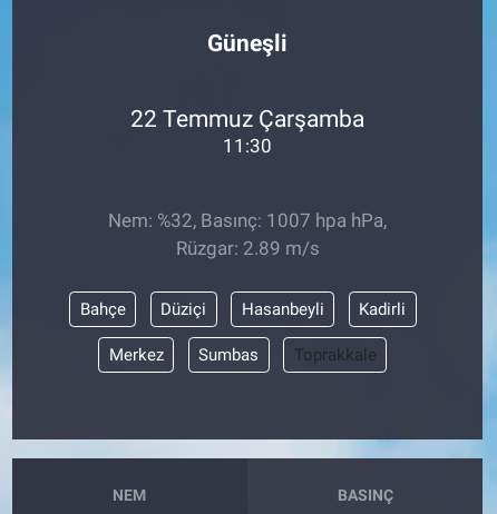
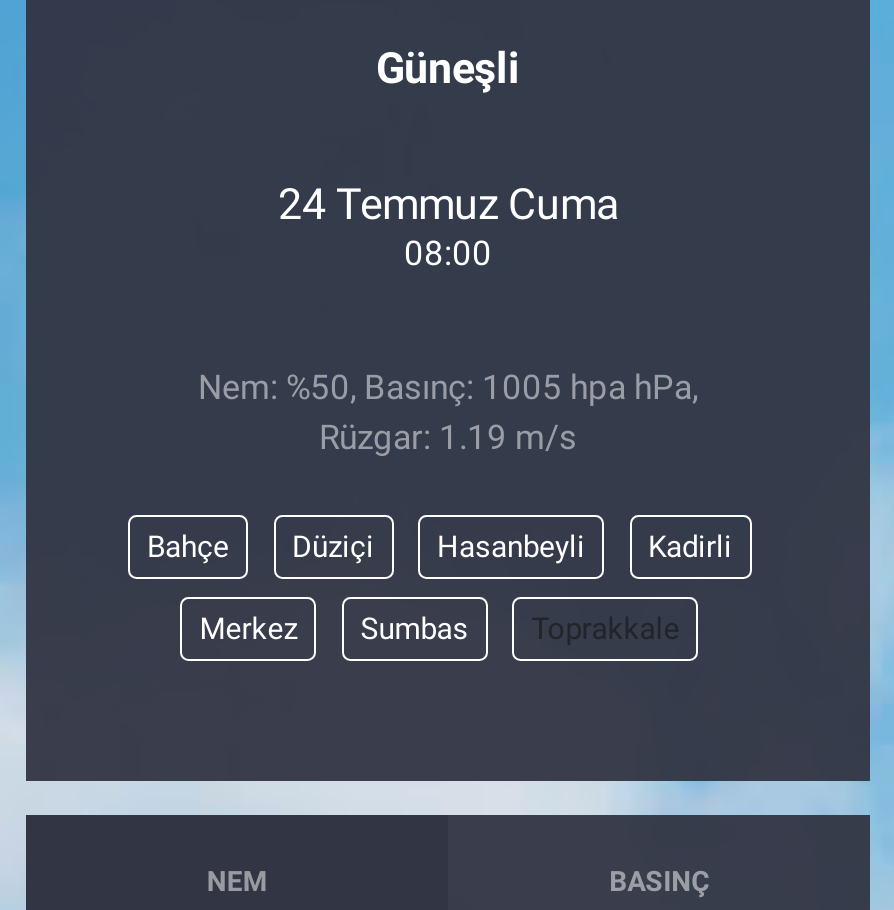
[130,104,364,132] 22 Temmuz Çarşamba -> [278,179,618,229] 24 Temmuz Cuma
[223,134,272,157] 11:30 -> [404,233,492,273] 08:00
[108,209,387,232] Nem: %32, Basınç: 1007 hpa hPa, -> [198,368,698,408] Nem: %50, Basınç: 1005 hpa hPa,
[176,237,319,260] Rüzgar: 2.89 m/s -> [319,418,577,458] Rüzgar: 1.19 m/s

